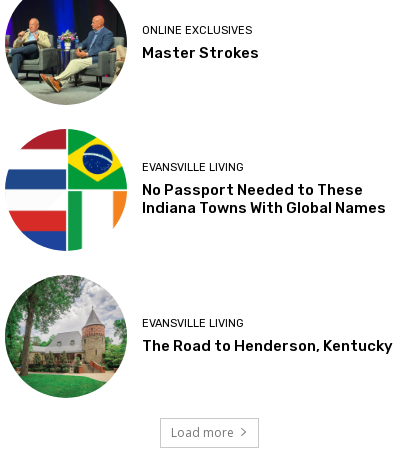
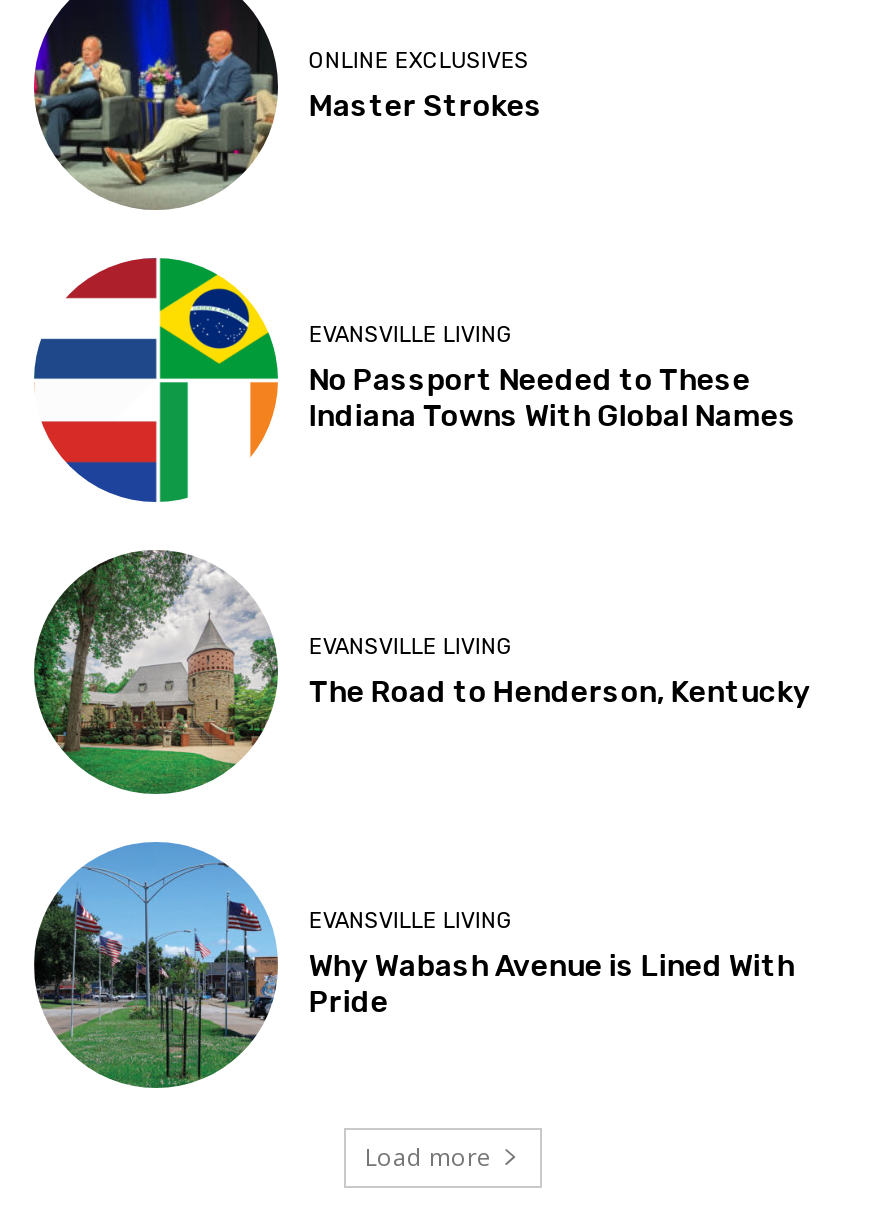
none -> [34,840,795,1088] [image] | EVANSVILLE LIVING | Why Wabash Avenue is Lined With | Pride

